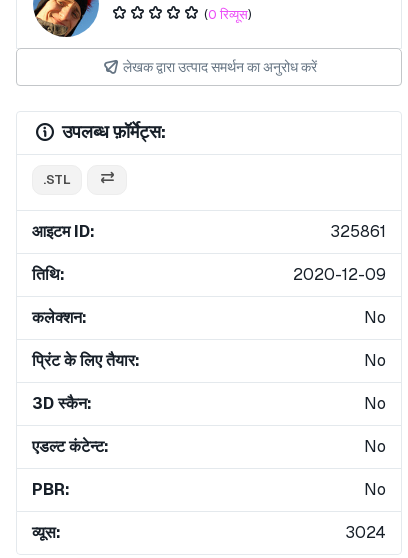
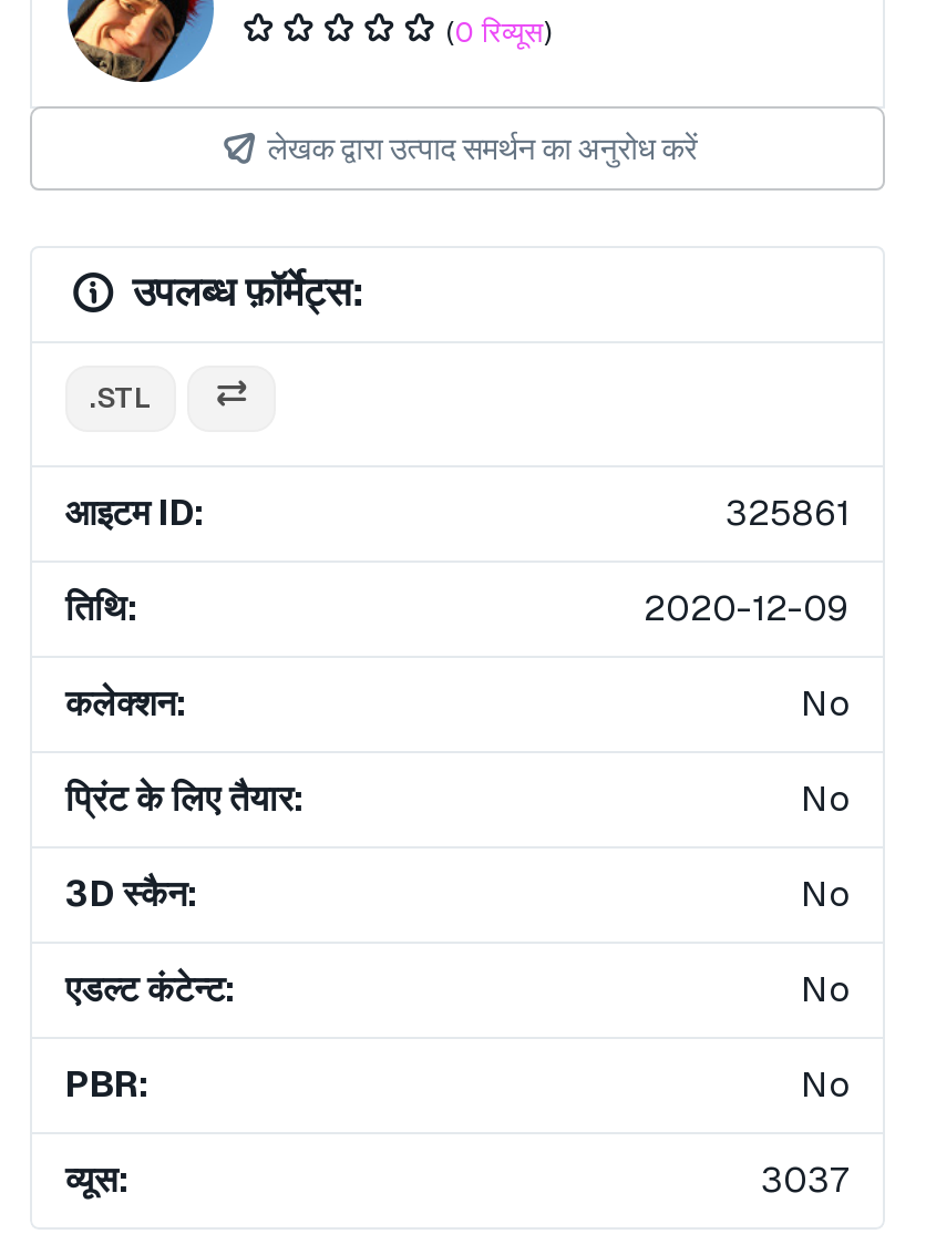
[345,522,386,543] 3024 -> [761,1156,850,1203] 3037

